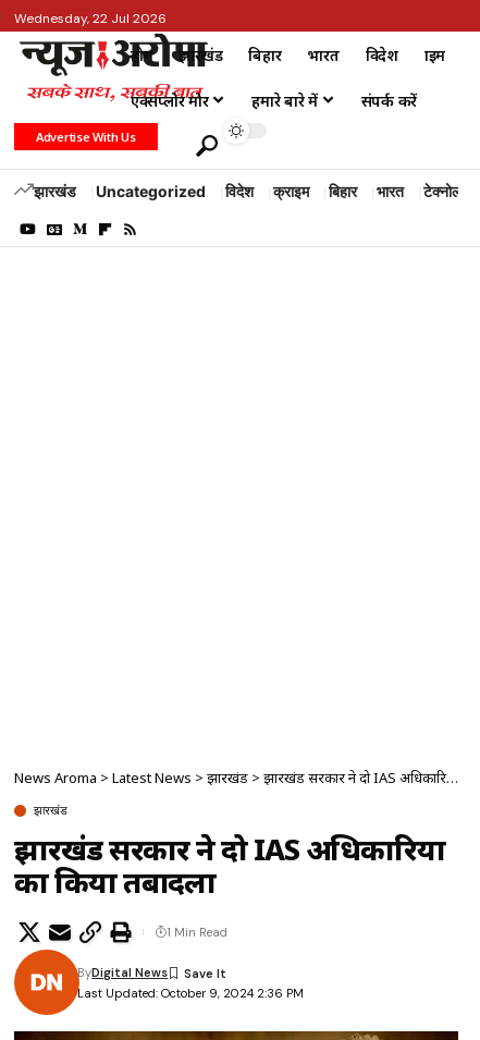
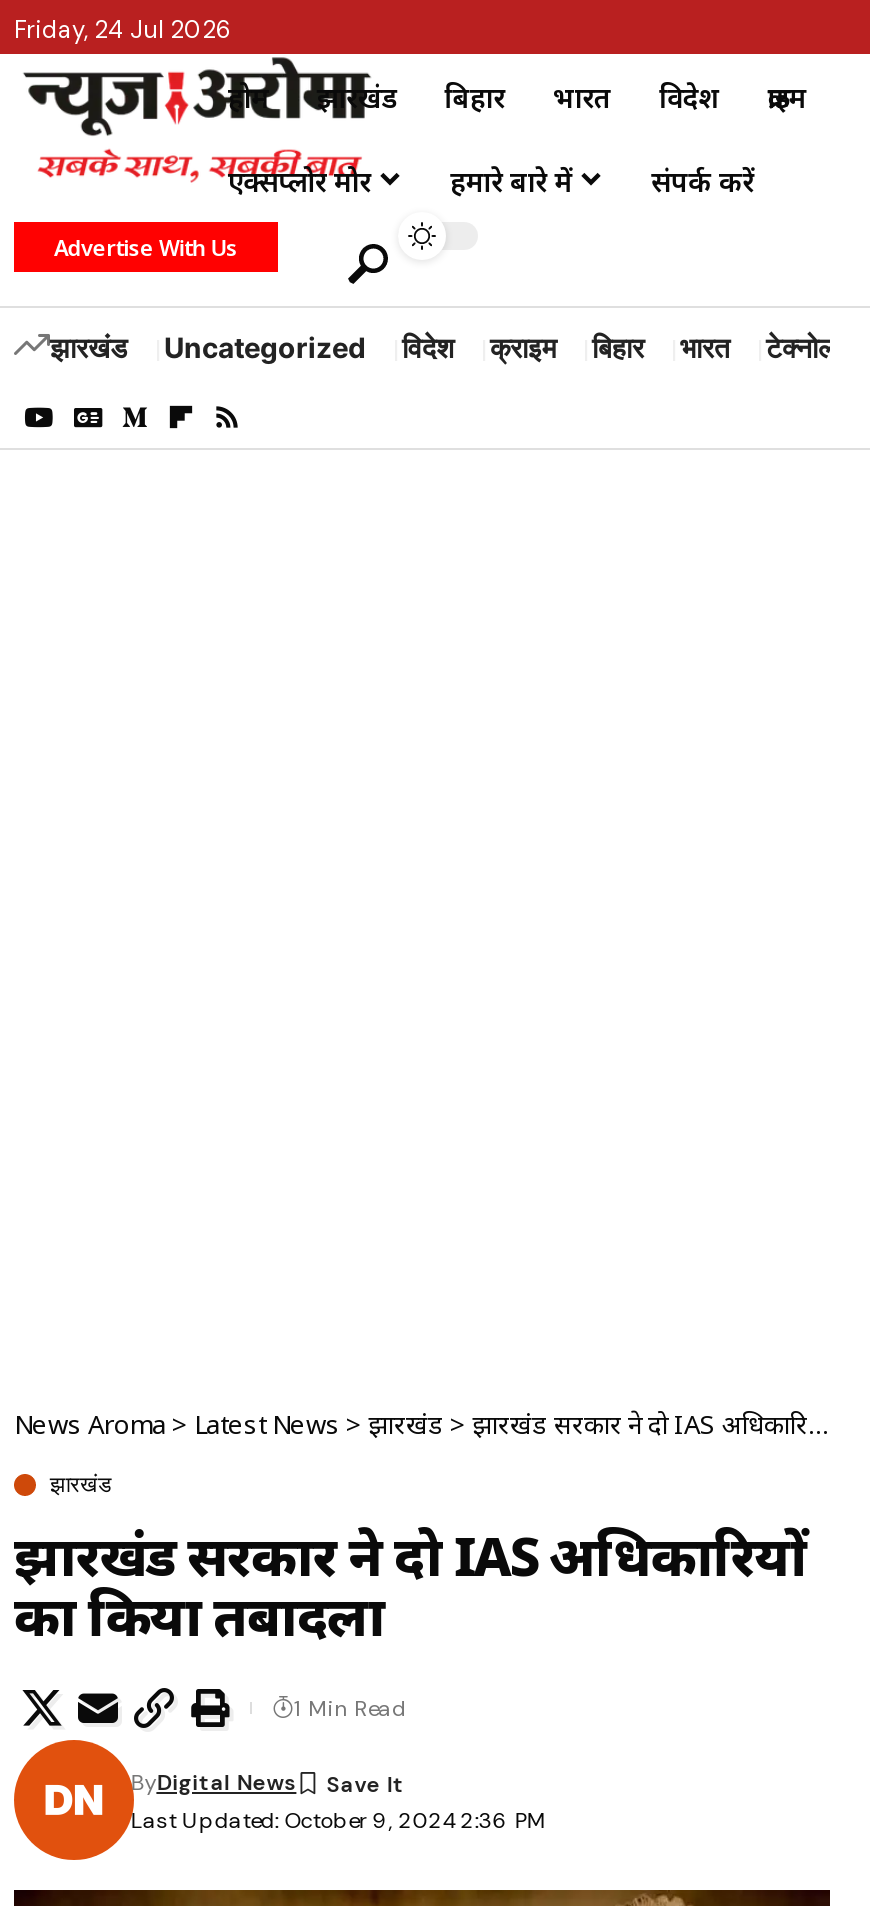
[14,10,167,27] Wednesday, 22 Jul 2026 -> [14,14,232,46] Friday, 24 Jul 2026

